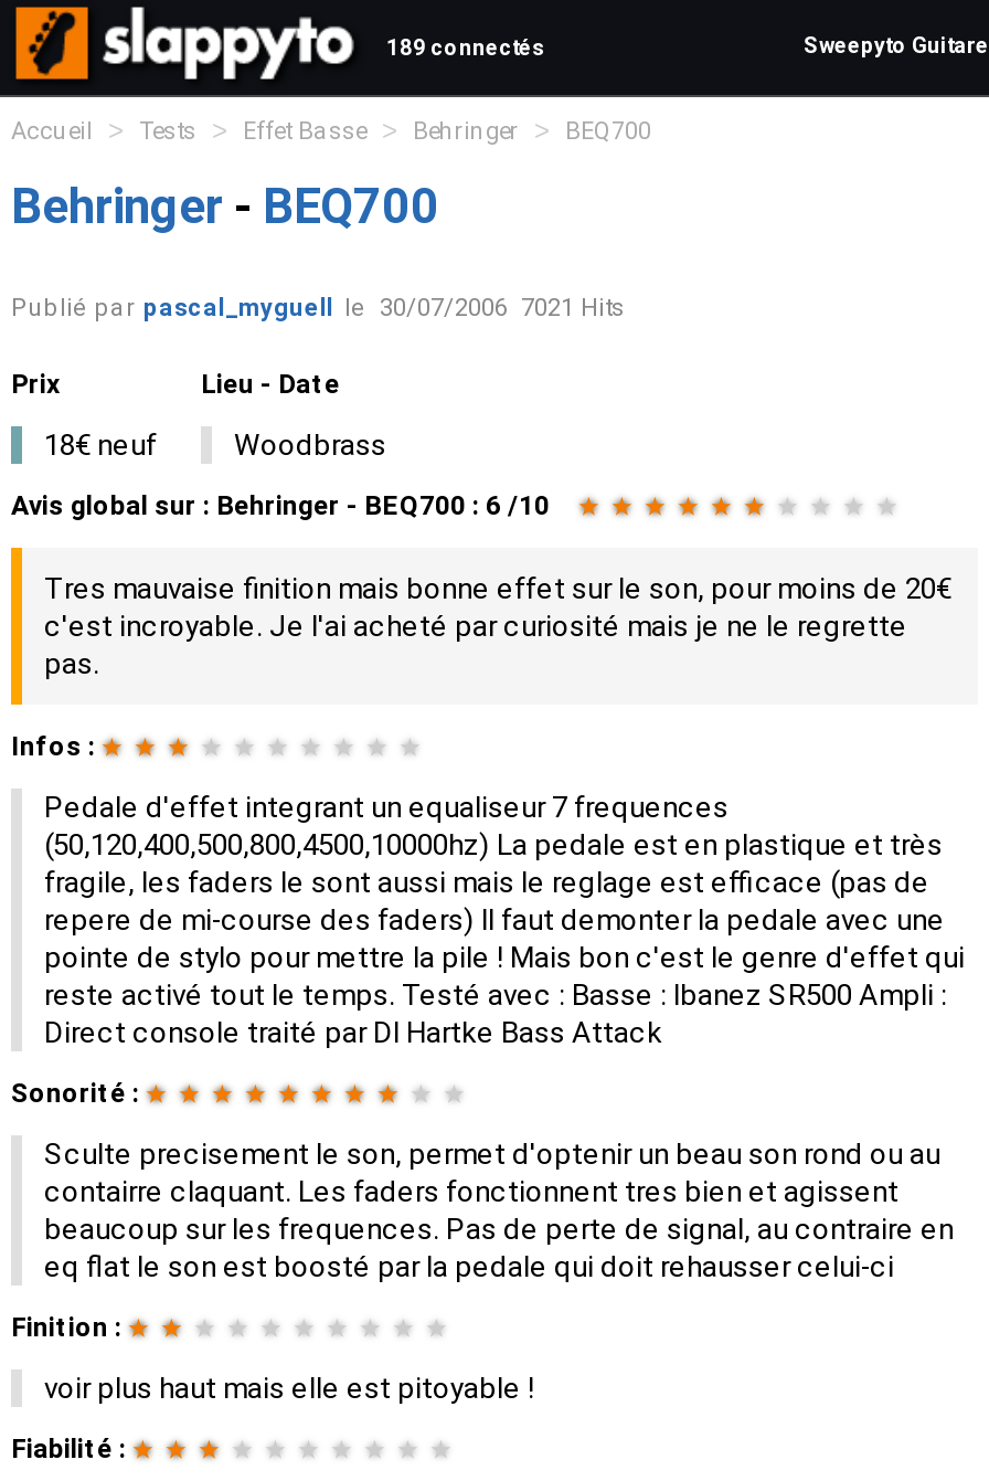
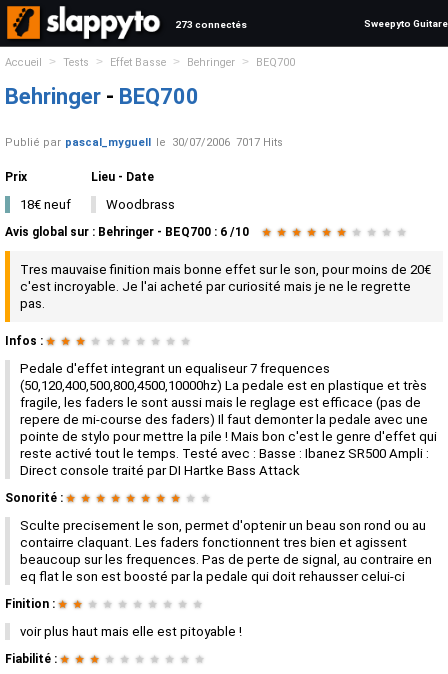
[386,35,545,60] 189 connectés -> [175,19,247,30] 273 connectés
[11,294,625,322] Publié par pascal_myguell le 30/07/2006 7021 Hits -> [5,136,283,149] Publié par pascal_myguell le 30/07/2006 7017 Hits

